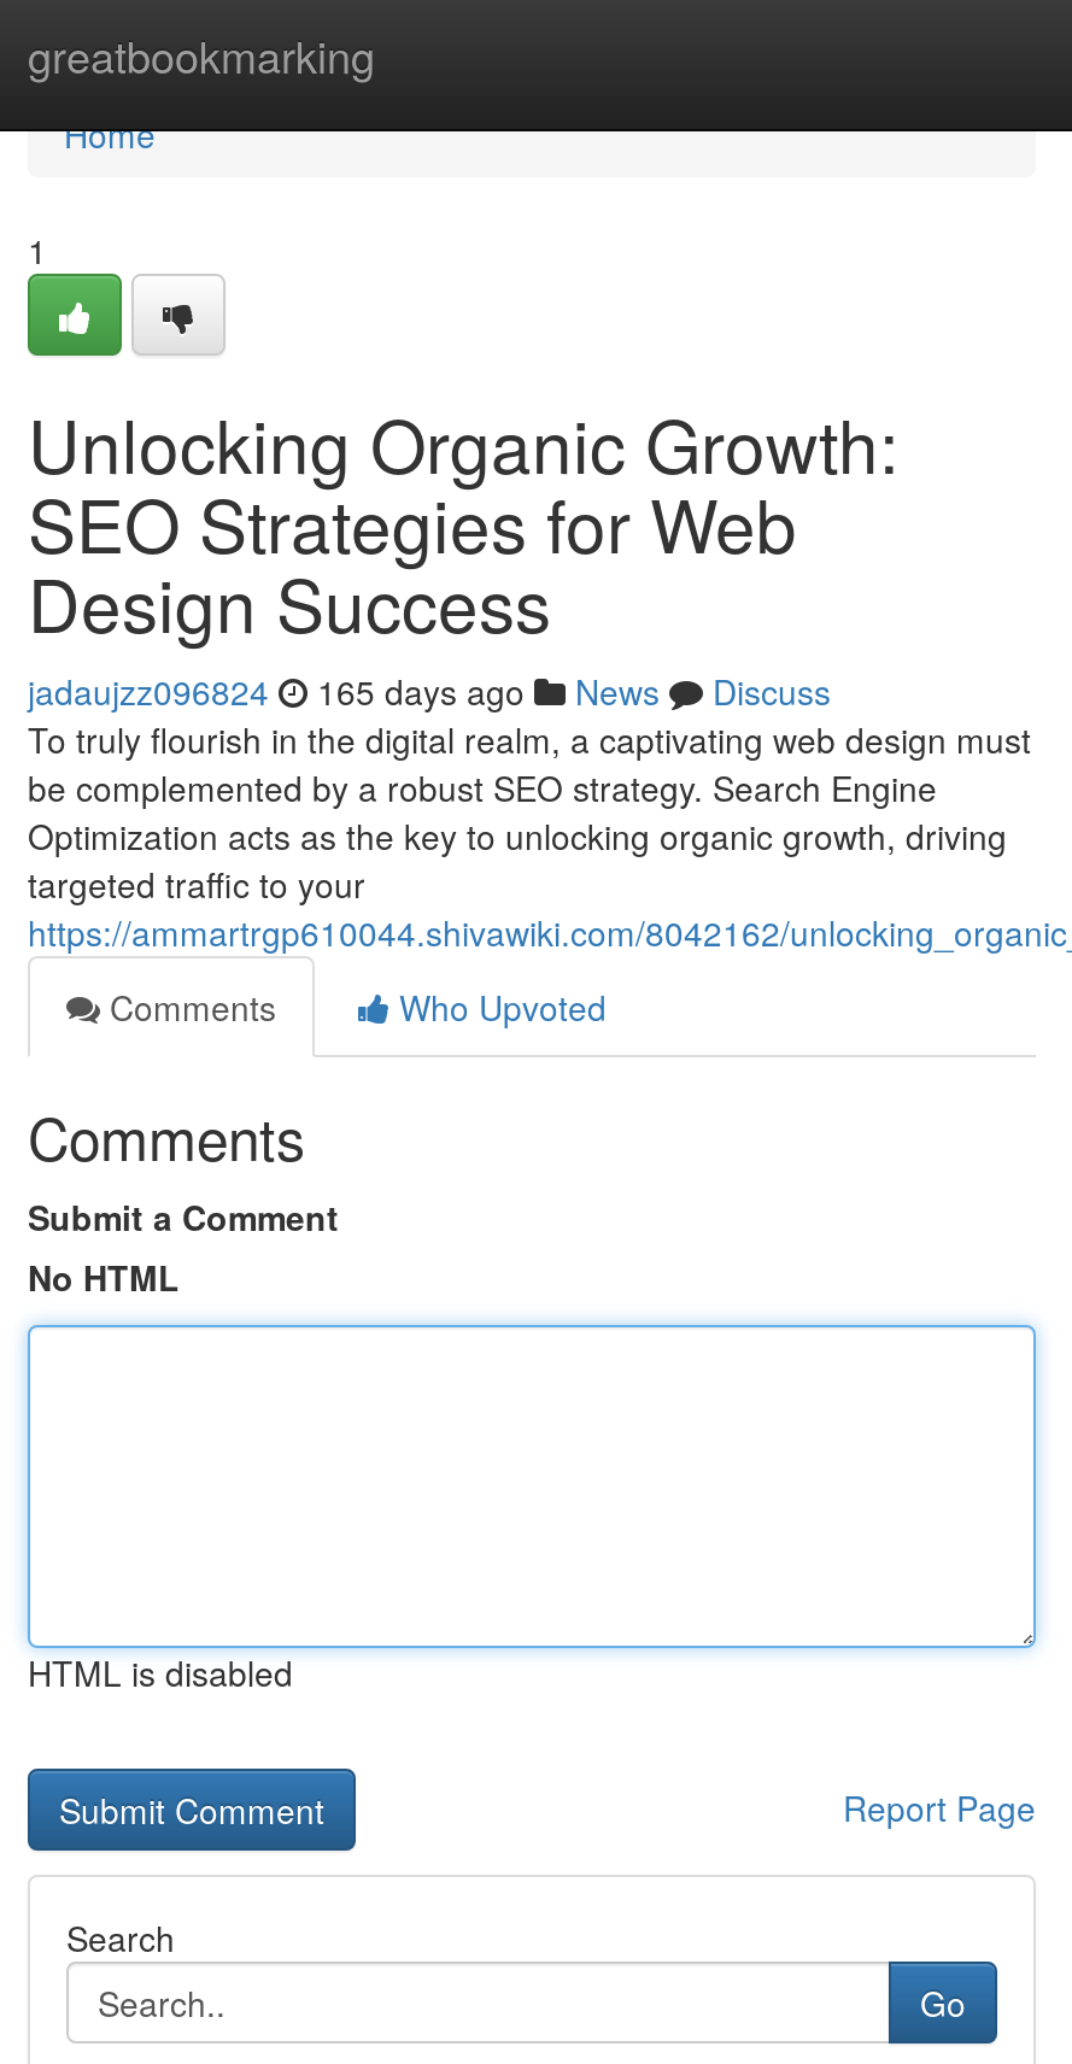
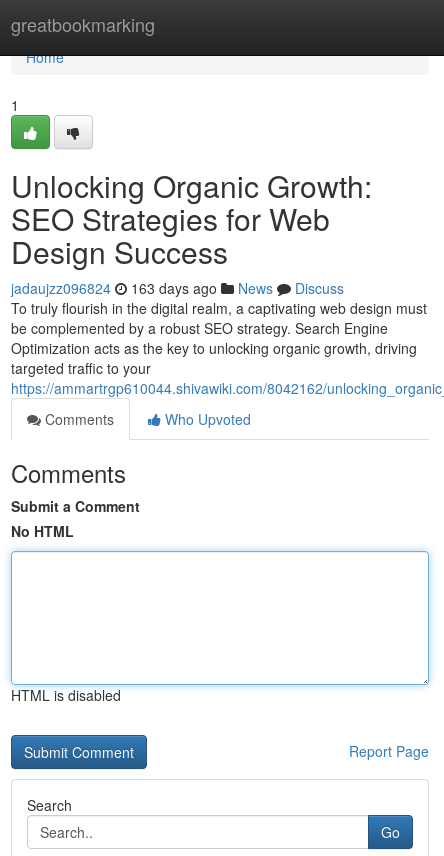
[28,667,831,715] jadaujzz096824 165 days ago News Discuss -> [11,278,344,298] jadaujzz096824 163 days ago News Discuss

